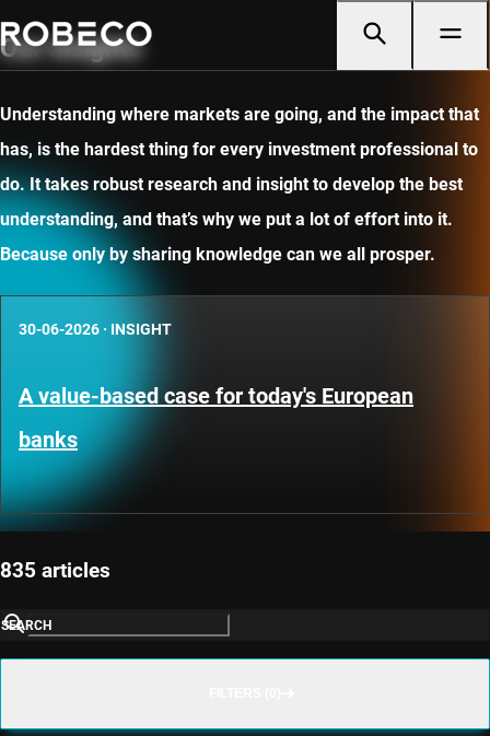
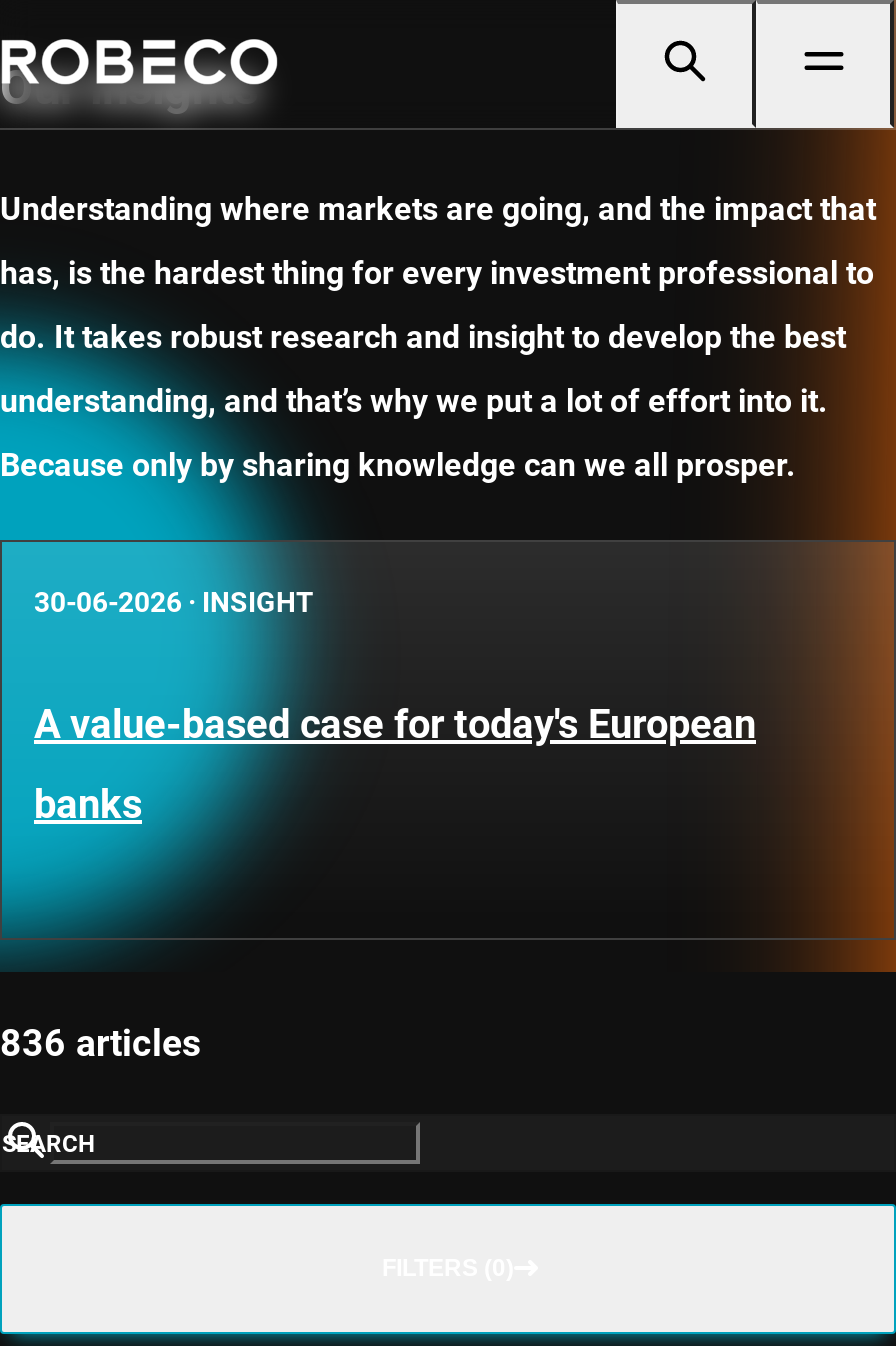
[0,559,110,583] 835 articles -> [0,1023,202,1067] 836 articles

